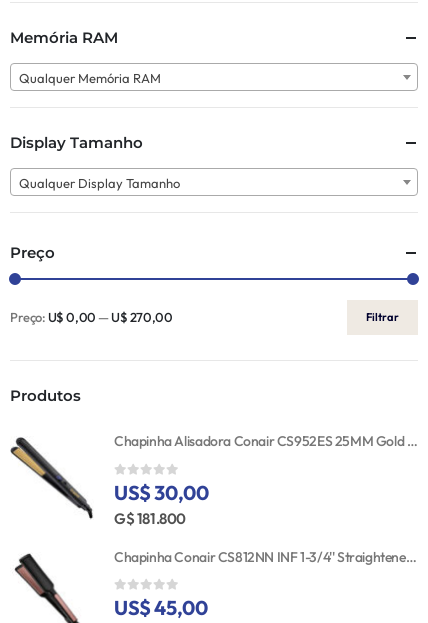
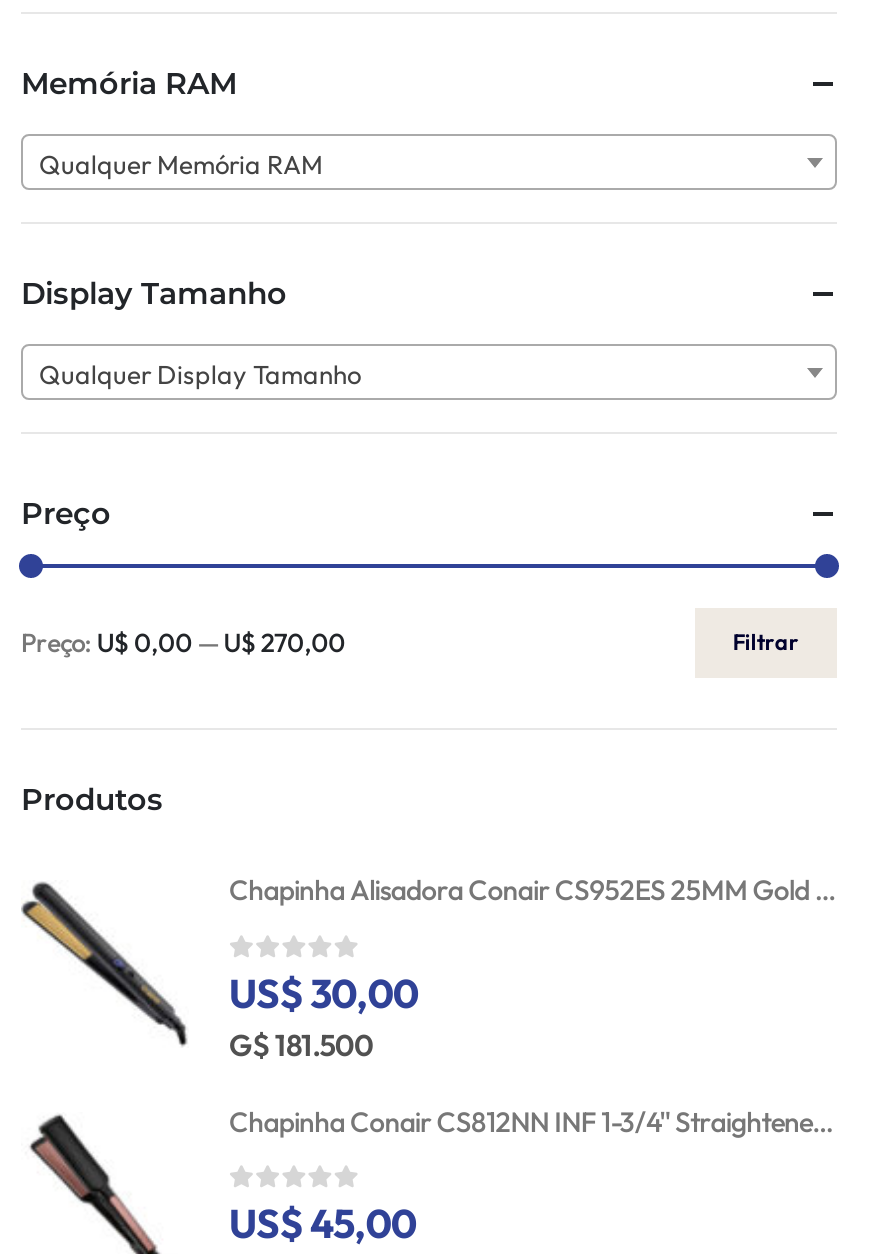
[114,509,186,528] G$ 181.800 -> [229,1025,373,1063] G$ 181.500

